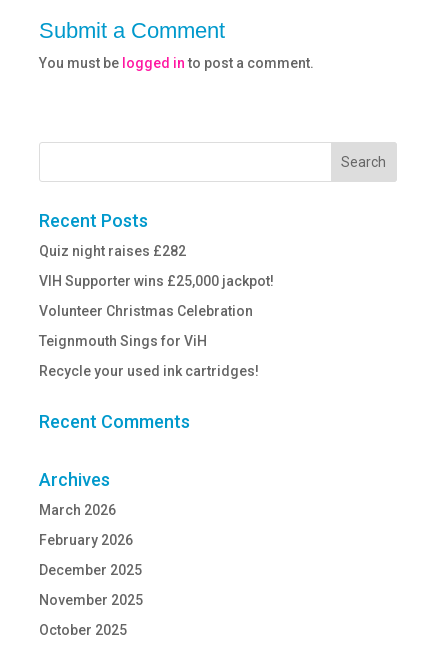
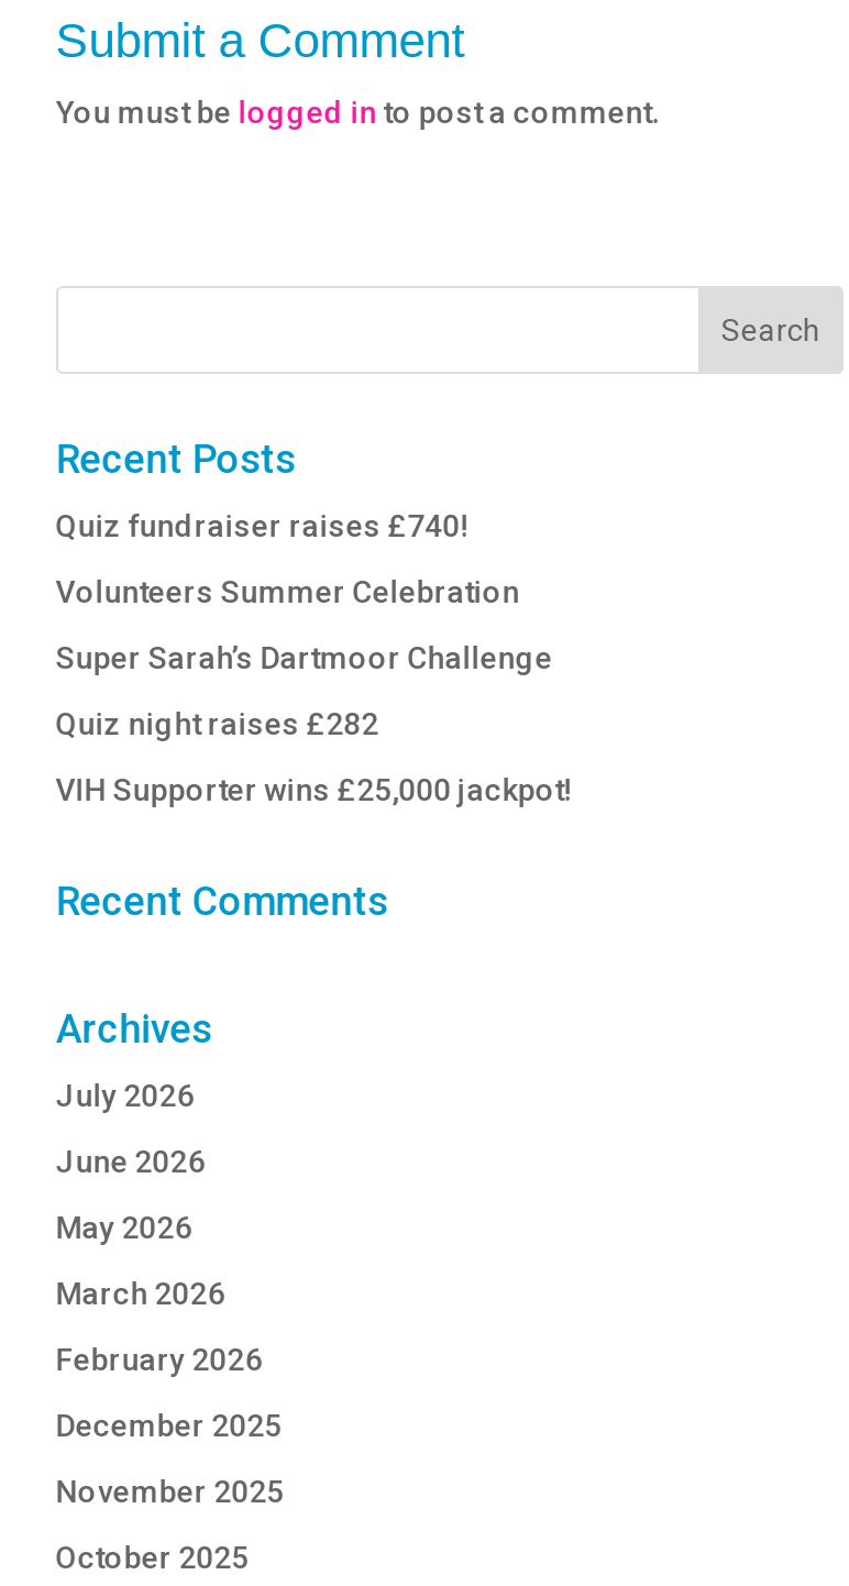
none -> [56,508,553,675] Quiz fundraiser raises £740! | Volunteers Summer Celebration | Super Sarah’s Dartmoor Challenge
[39,303,259,379] Volunteer Christmas Celebration | Teignmouth Sings for ViH | Recycle your used ink cartridges! -> none
none -> [56,1078,205,1245] July 2026 | June 2026 | May 2026

